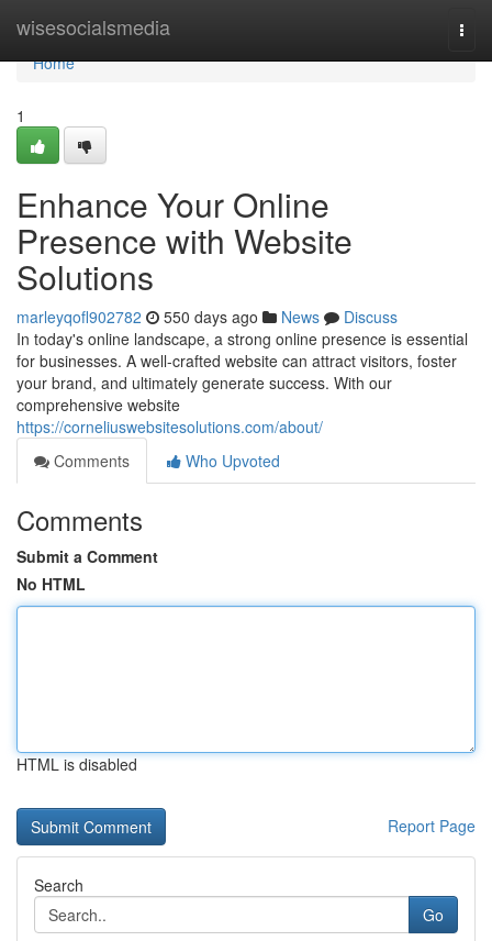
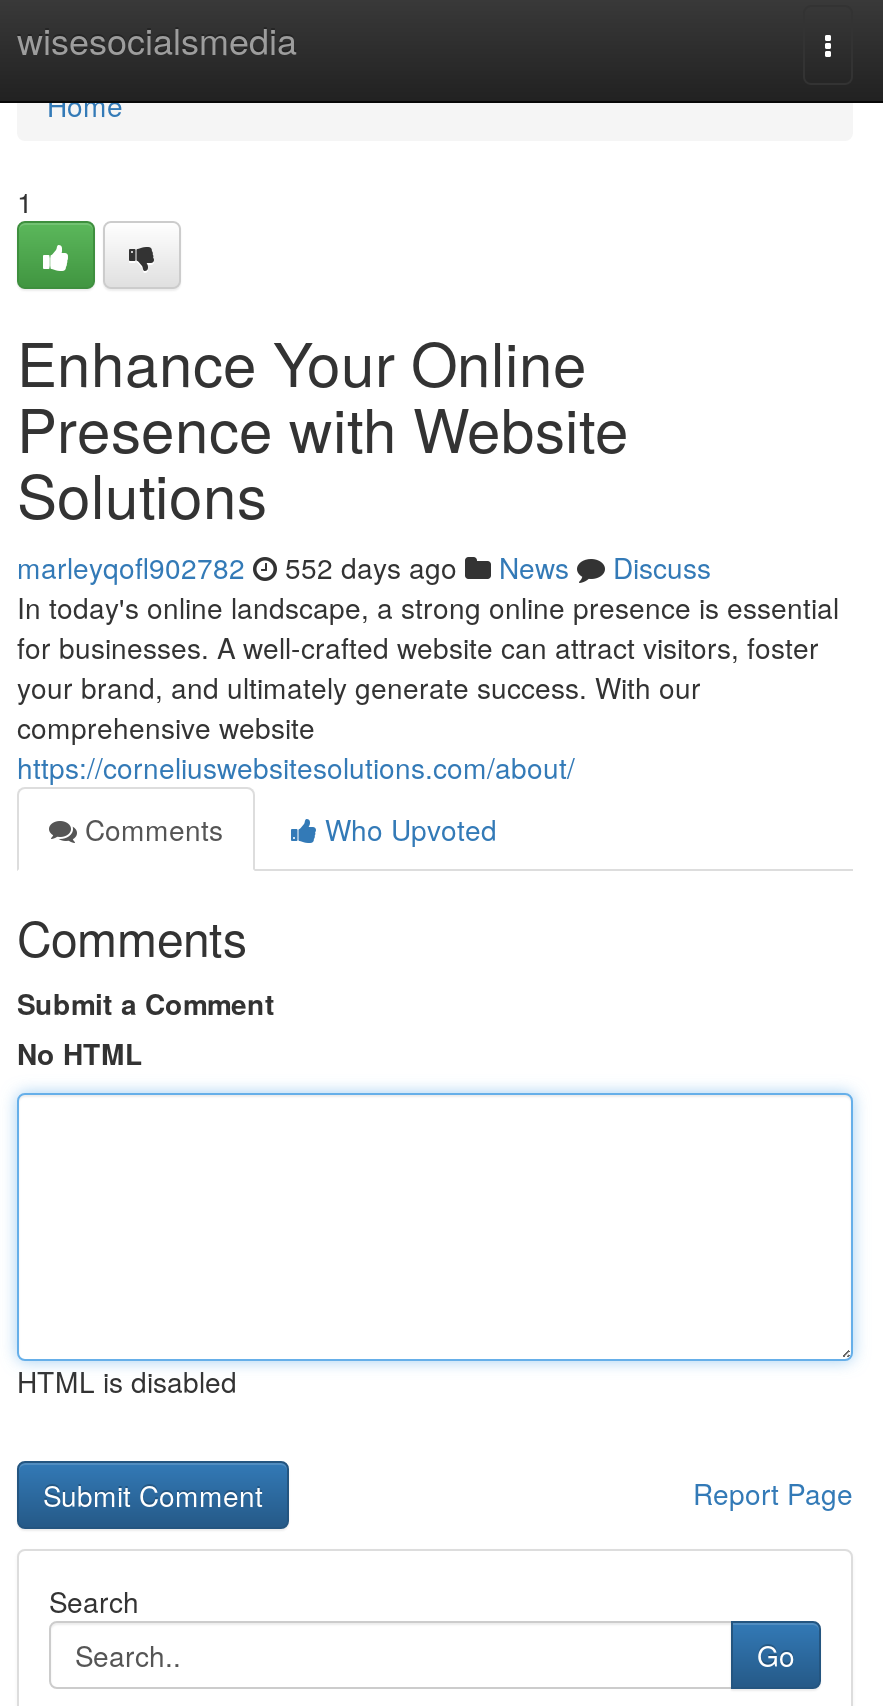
[16,306,398,328] marleyqofl902782 550 days ago News Discuss -> [17,547,711,587] marleyqofl902782 552 days ago News Discuss

